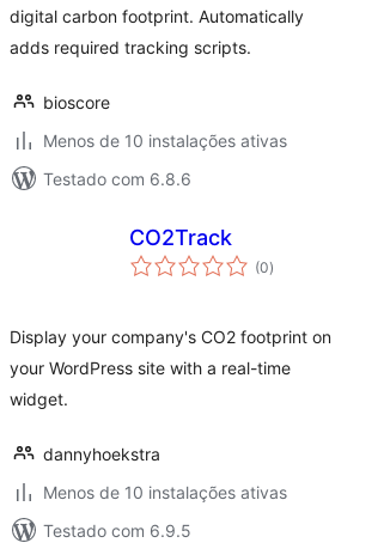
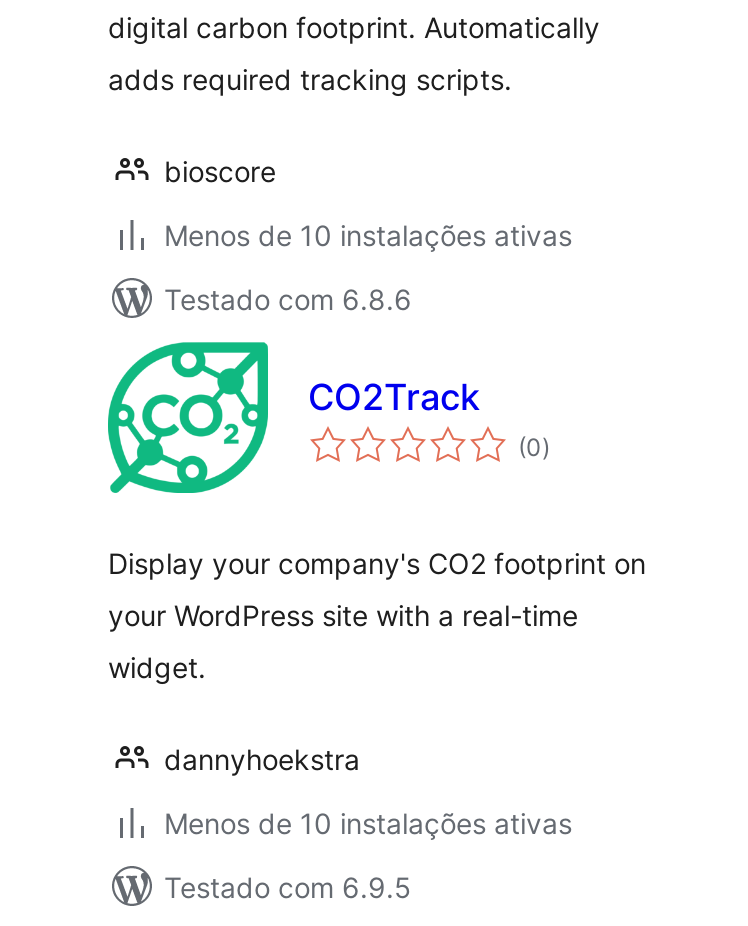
none -> [106,340,270,496] [image]

